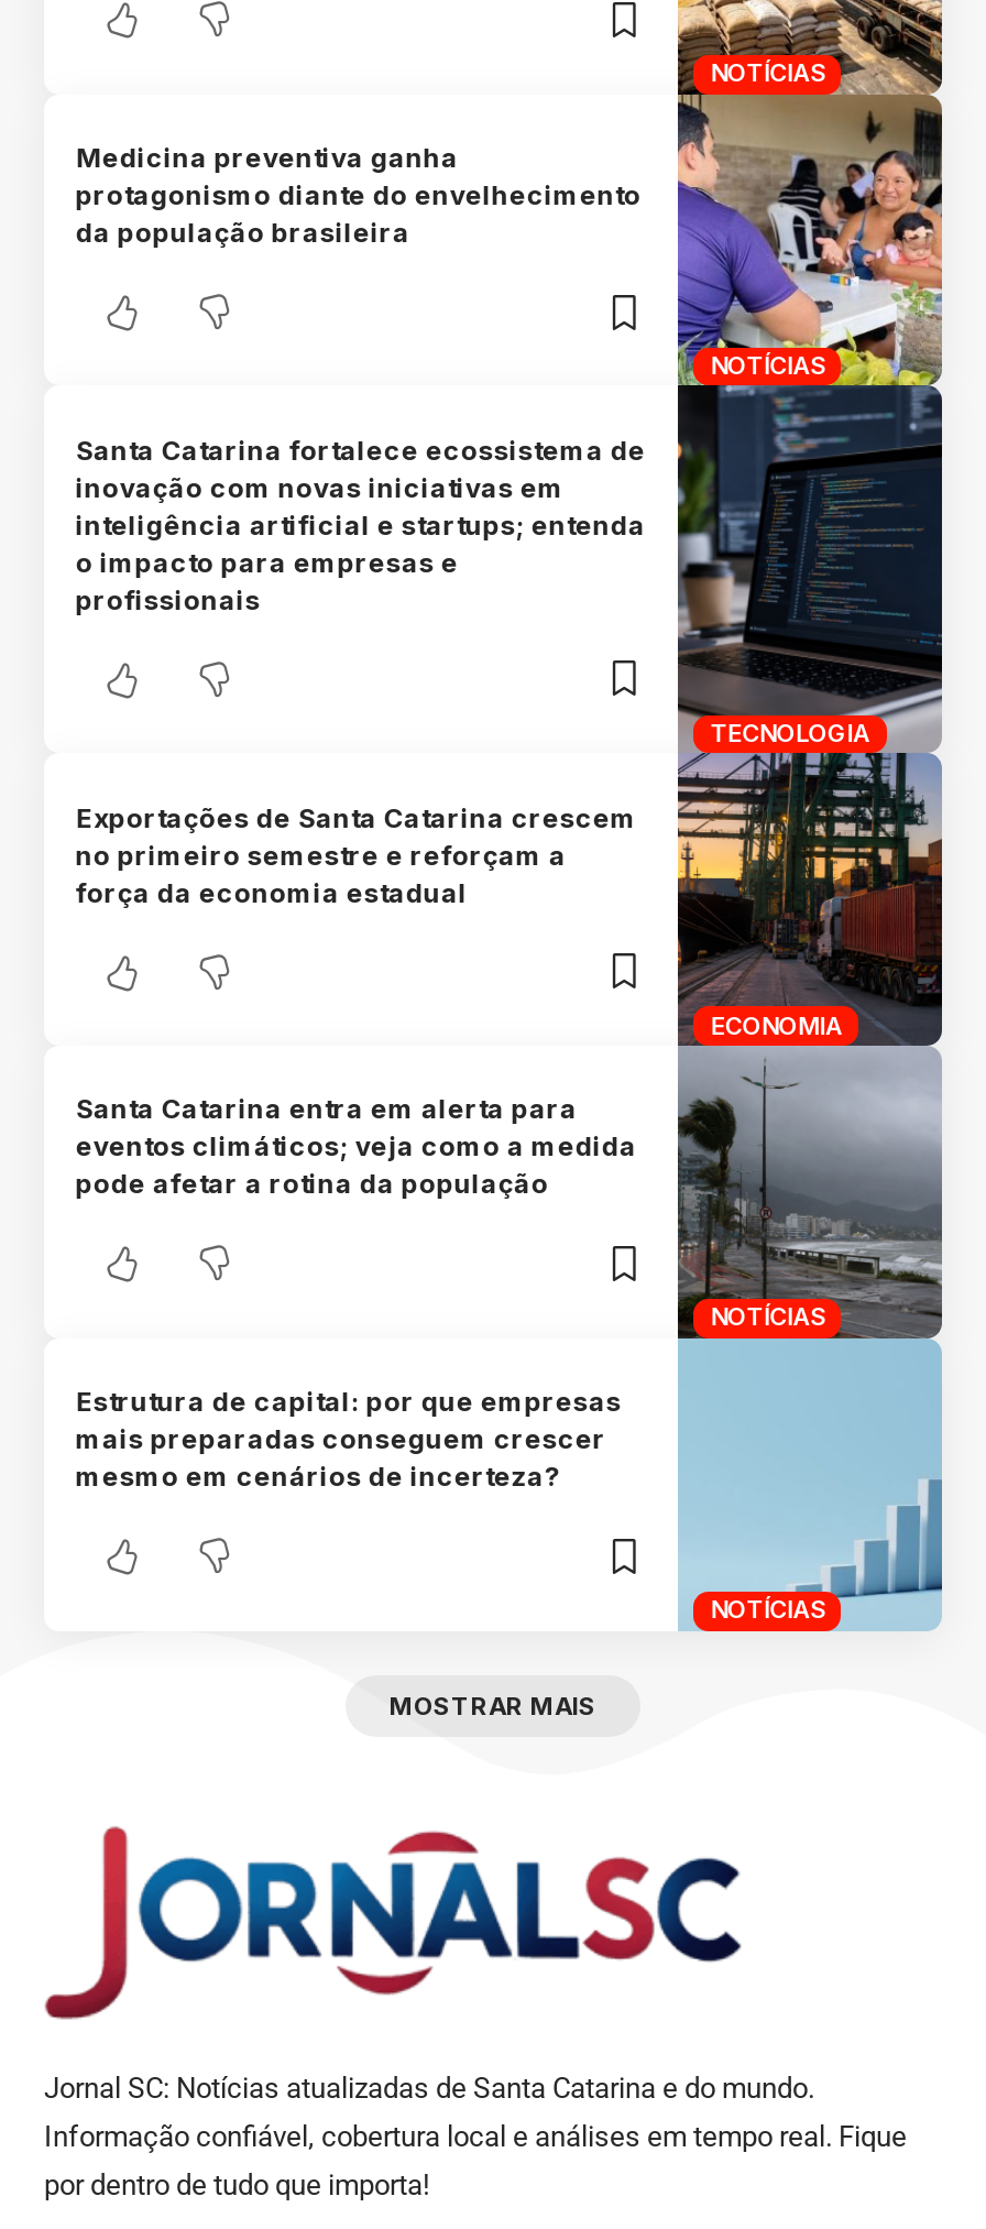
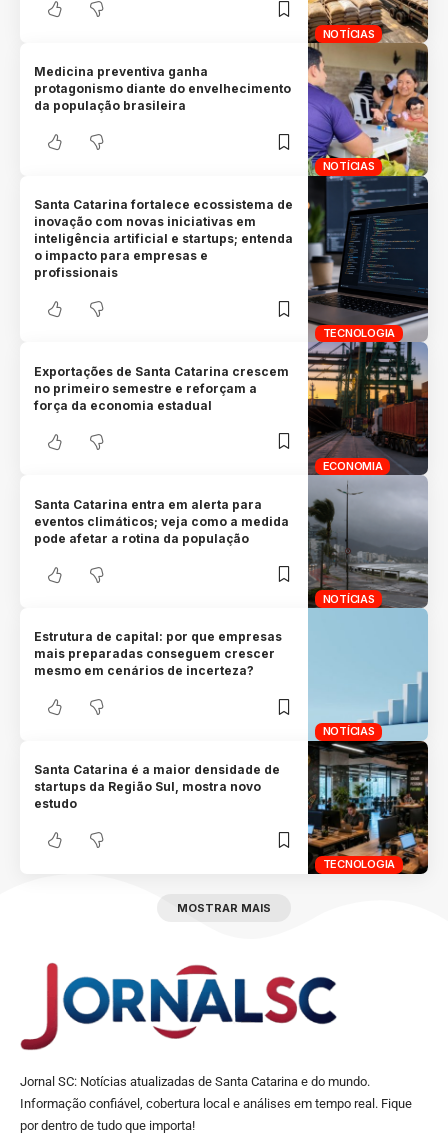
none -> [34,762,280,811] Santa Catarina é a maior densidade de | startups da Região Sul, mostra novo | estudo
none -> [307,740,429,875] [image] | TECNOLOGIA

